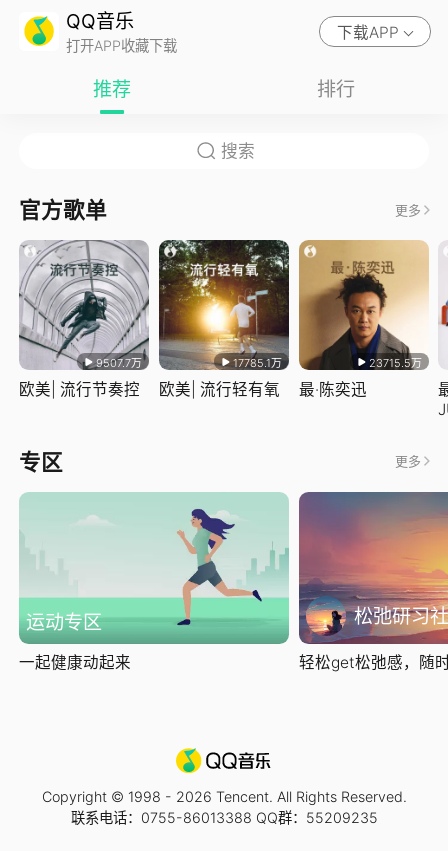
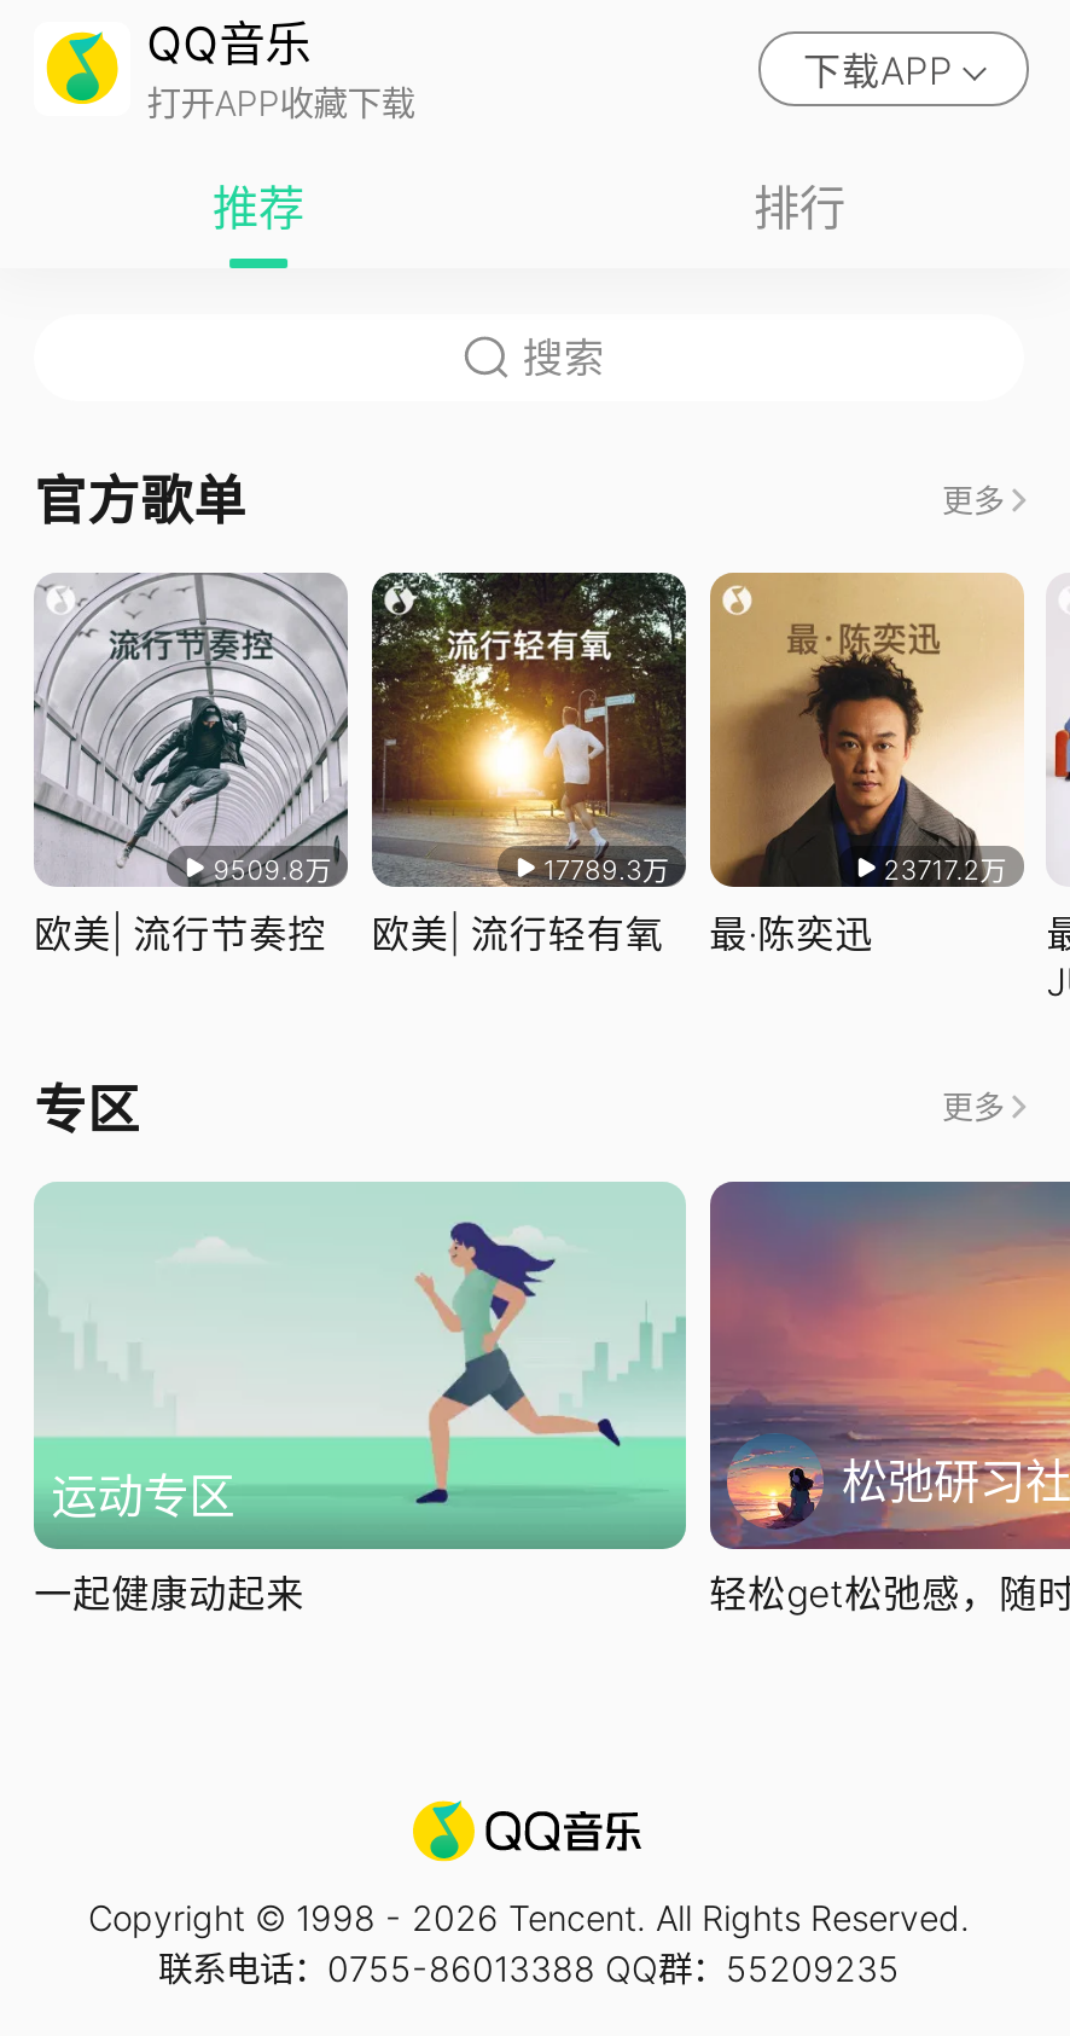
[96,356,142,370] 9507.7万 -> [213,853,332,887] 9509.8万
[233,356,282,370] 17785.1万 -> [543,853,669,887] 17789.3万
[369,356,422,370] 23715.5万 -> [884,853,1007,887] 23717.2万

